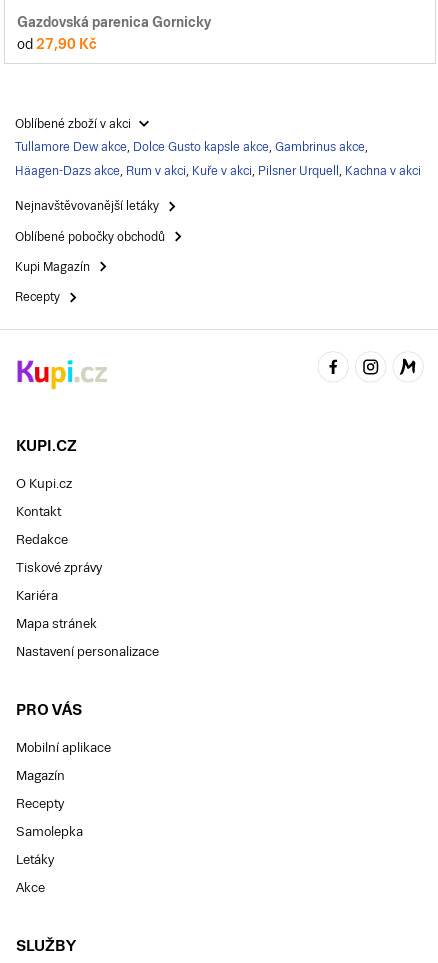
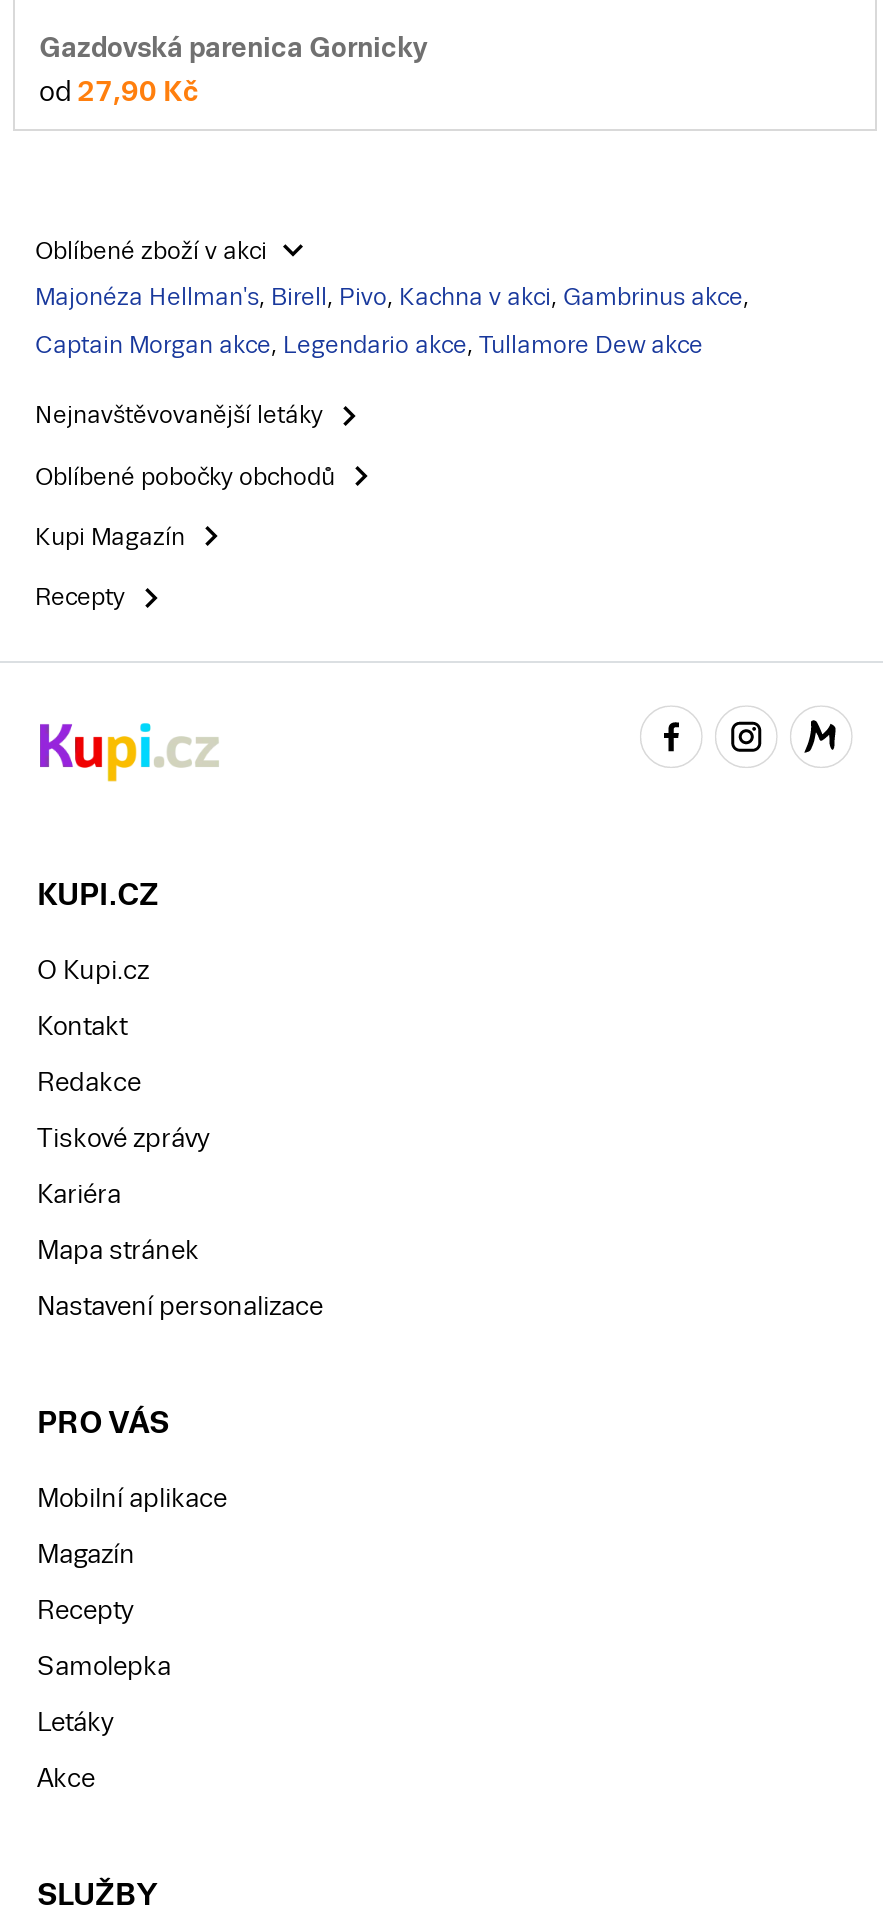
[15,140,368,154] Tullamore Dew akce, Dolce Gusto kapsle akce, Gambrinus akce, -> [35,284,749,312] Majonéza Hellman's, Birell, Pivo, Kachna v akci, Gambrinus akce,
[15,164,421,178] Häagen-Dazs akce, Rum v akci, Kuře v akci, Pilsner Urquell, Kachna v akci -> [35,332,703,360] Captain Morgan akce, Legendario akce, Tullamore Dew akce

